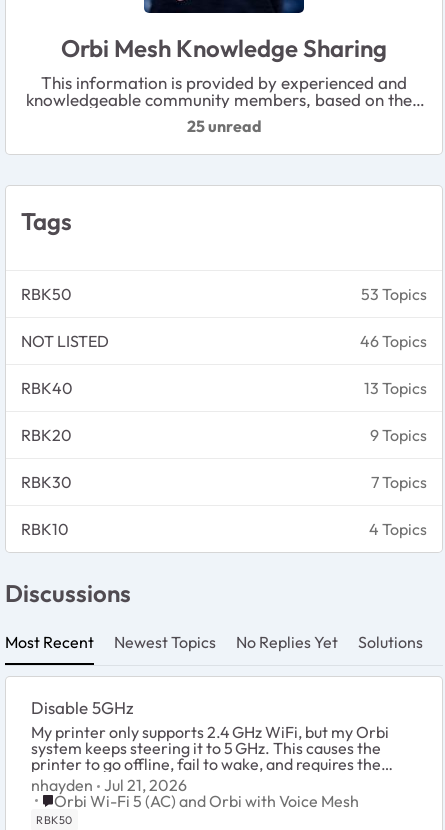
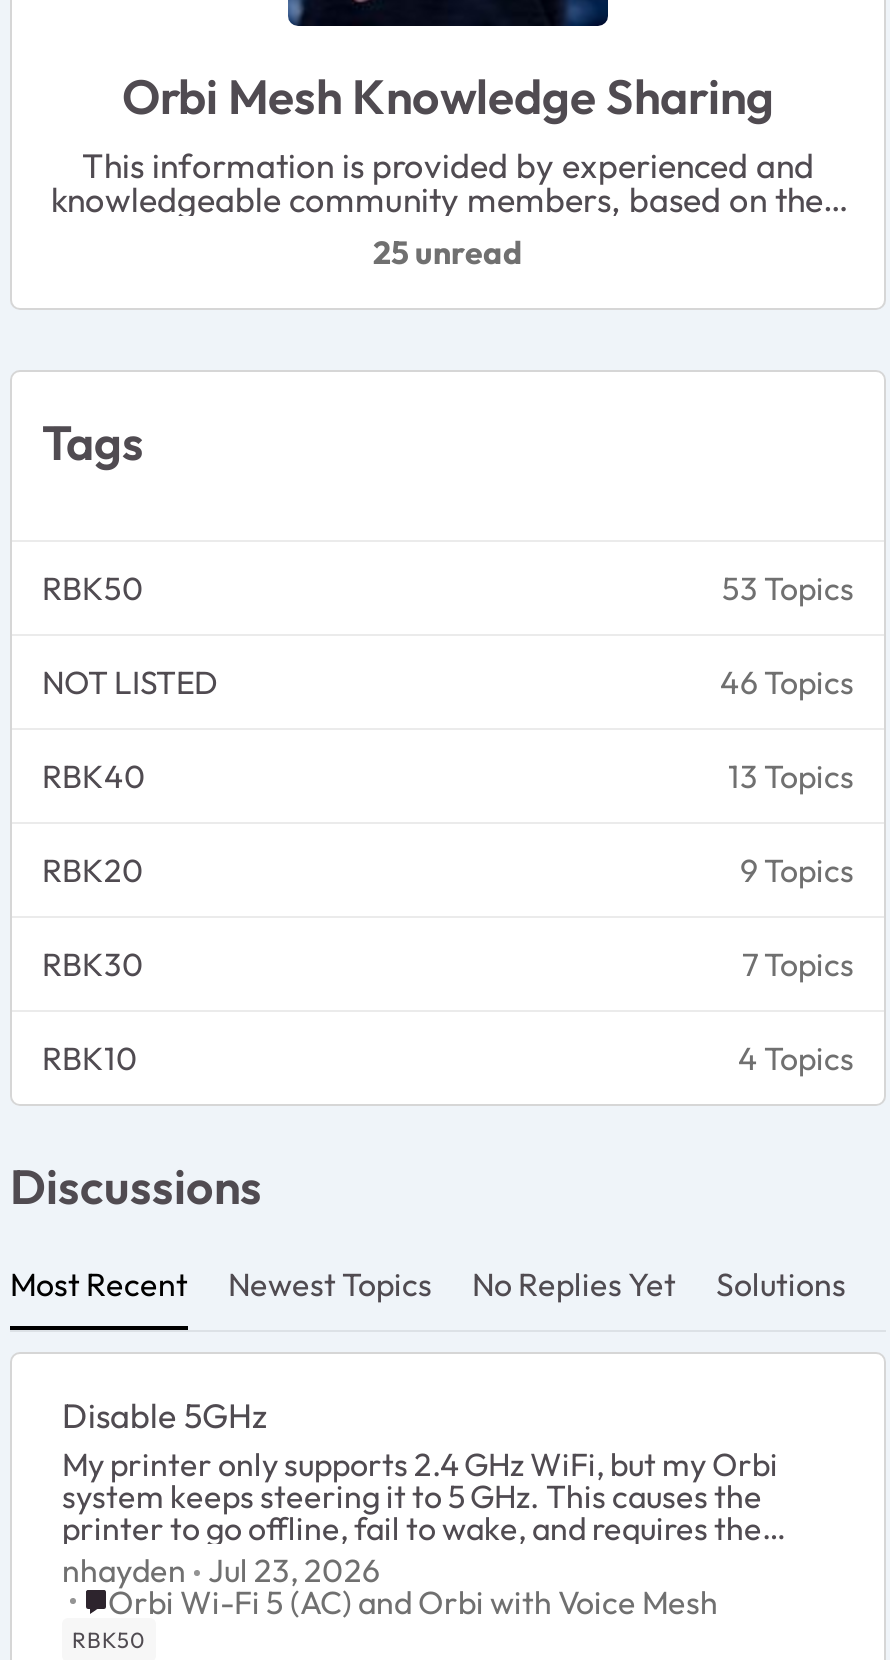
[31,774,187,794] nhayden Jul 21, 2026 -> [62,1549,380,1589] nhayden Jul 23, 2026

